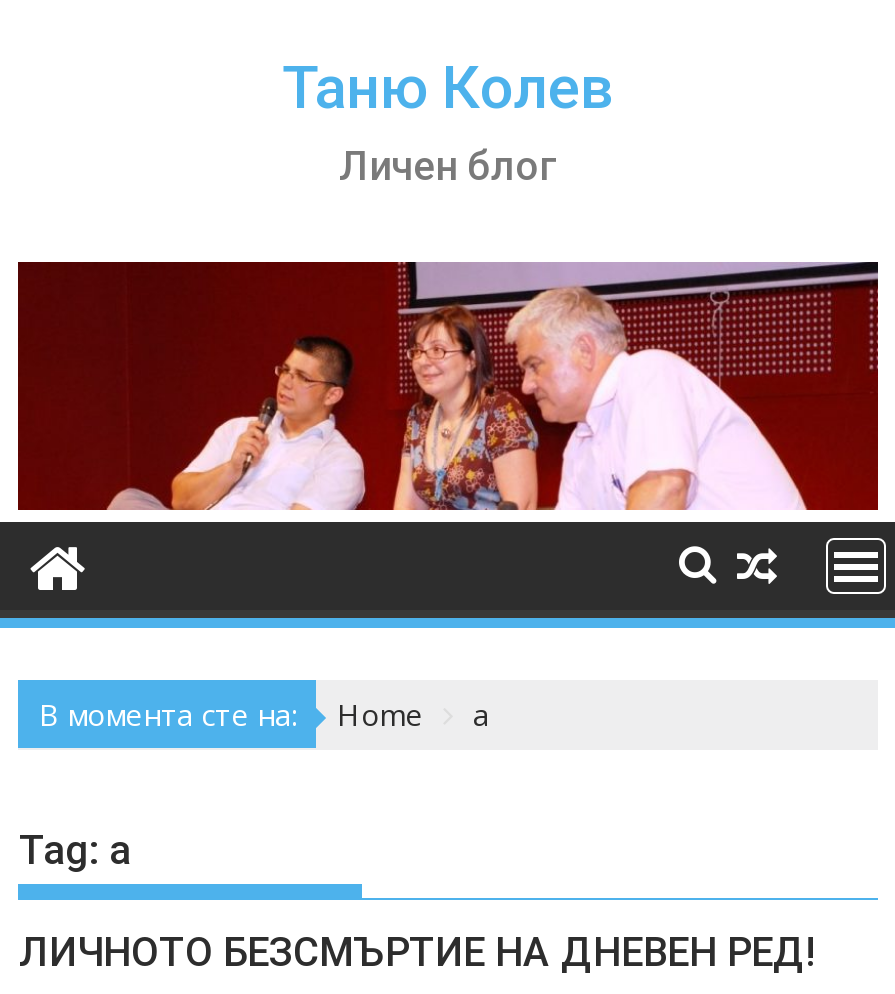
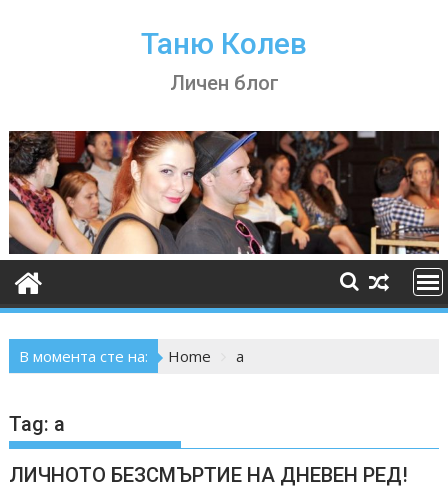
[16,260,880,512] [image] -> [8,130,440,255] [image]

